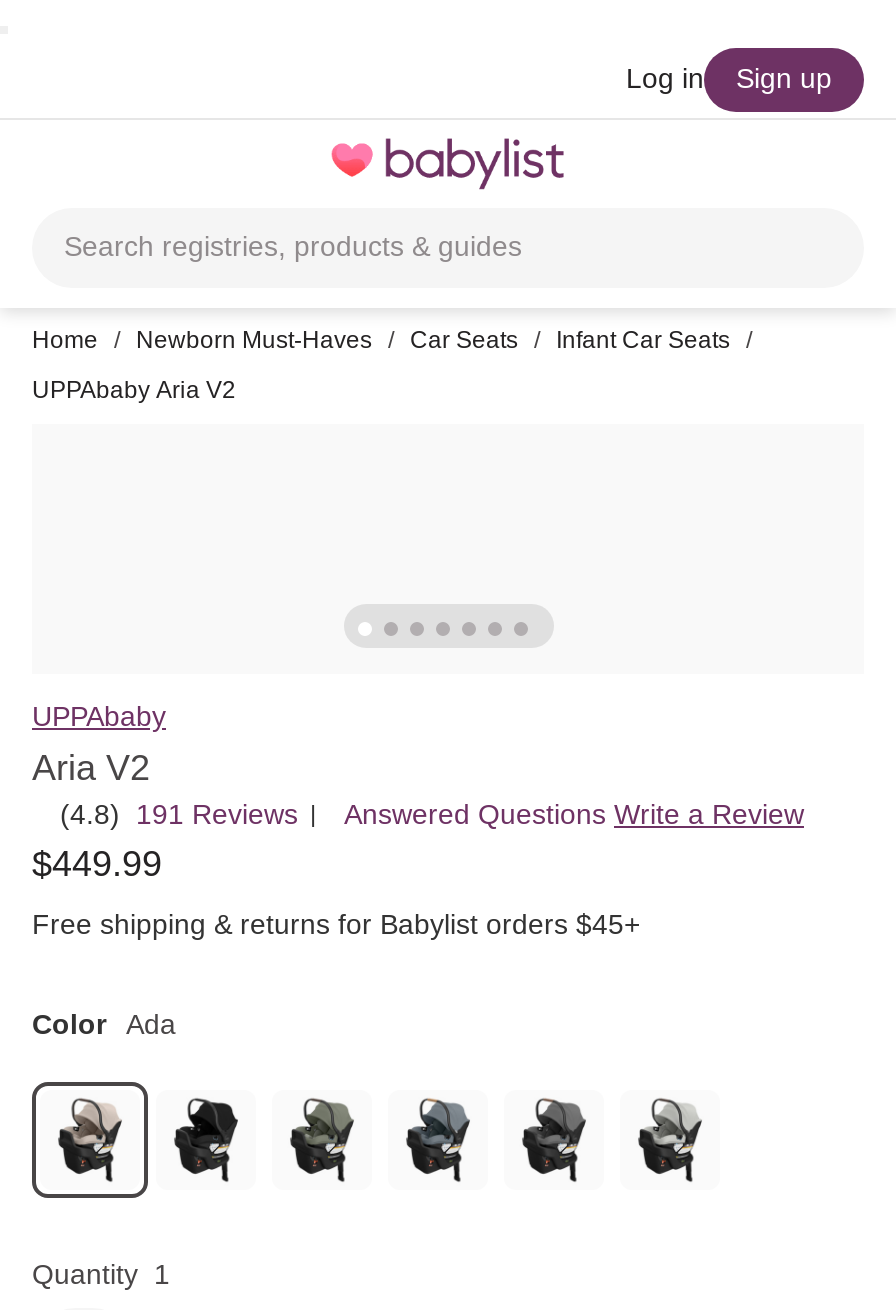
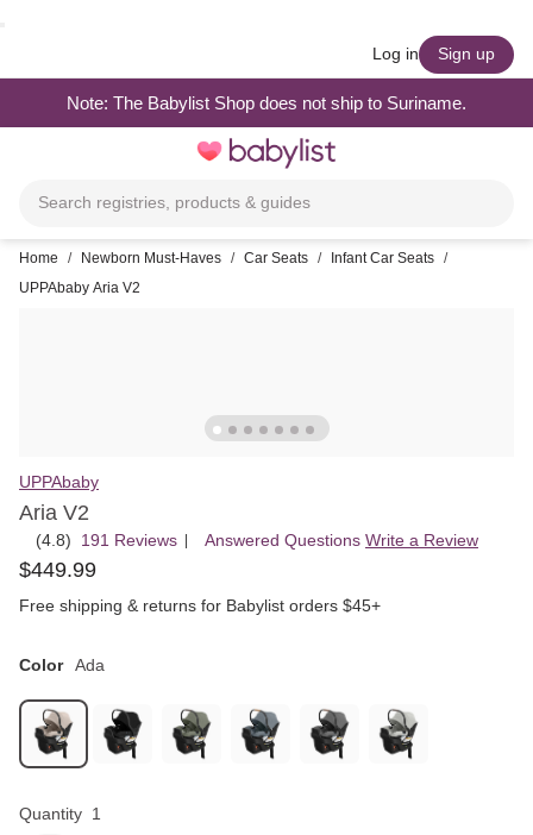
none -> [67,92,466,112] Note: The Babylist Shop does not ship to Suriname.

